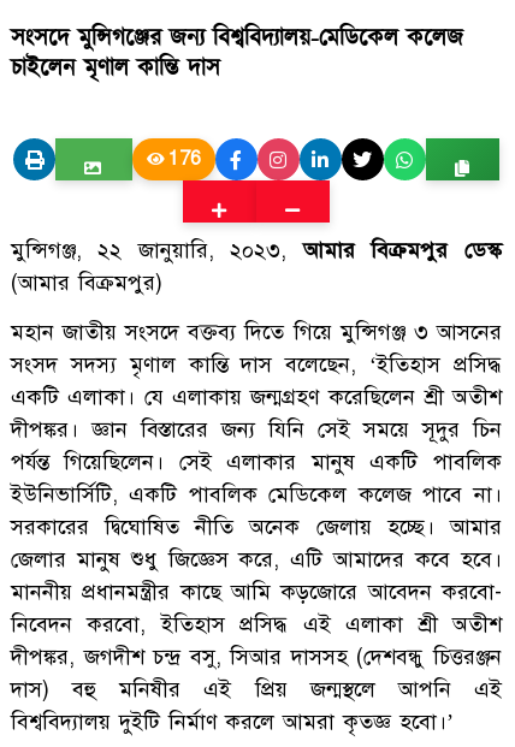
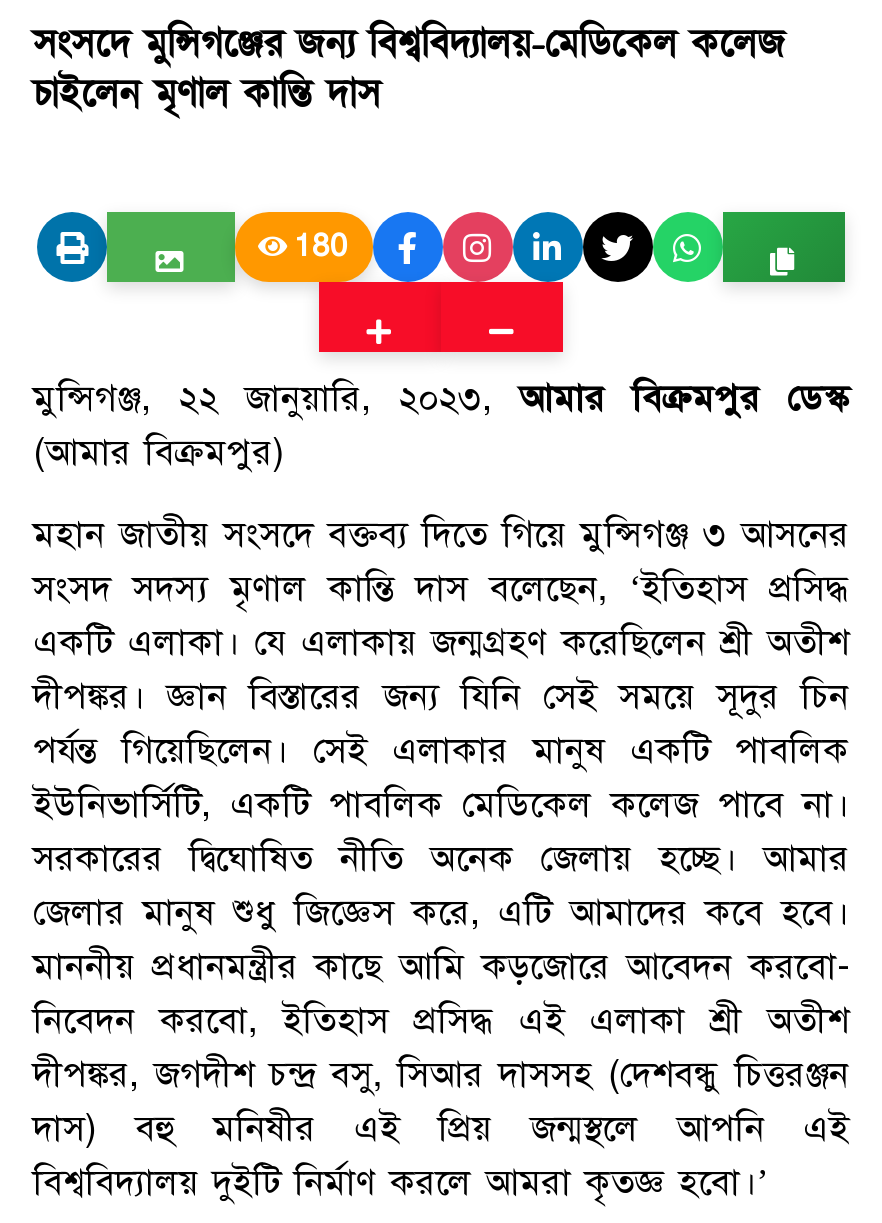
[168,147,200,171] 176 -> [294,226,348,266] 180

